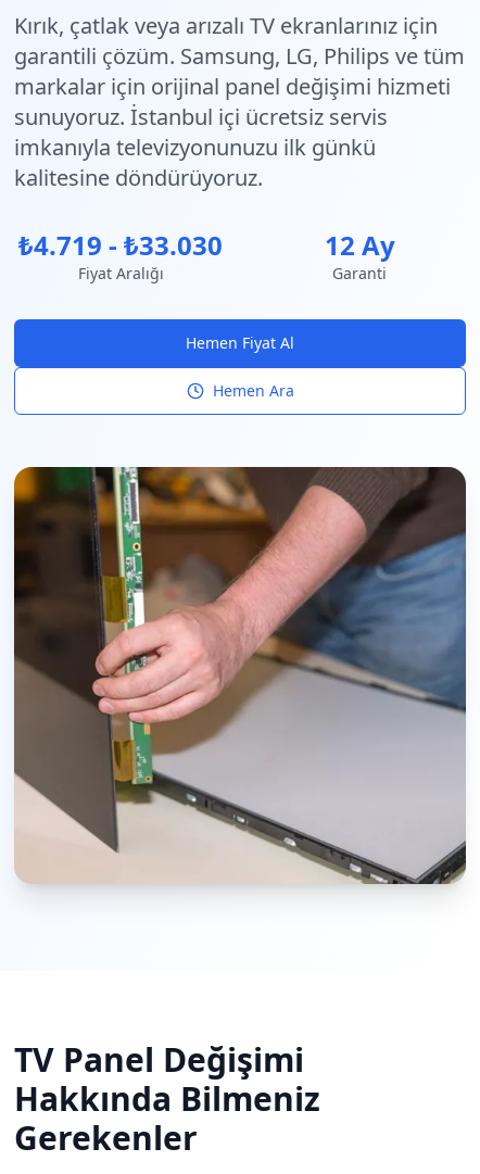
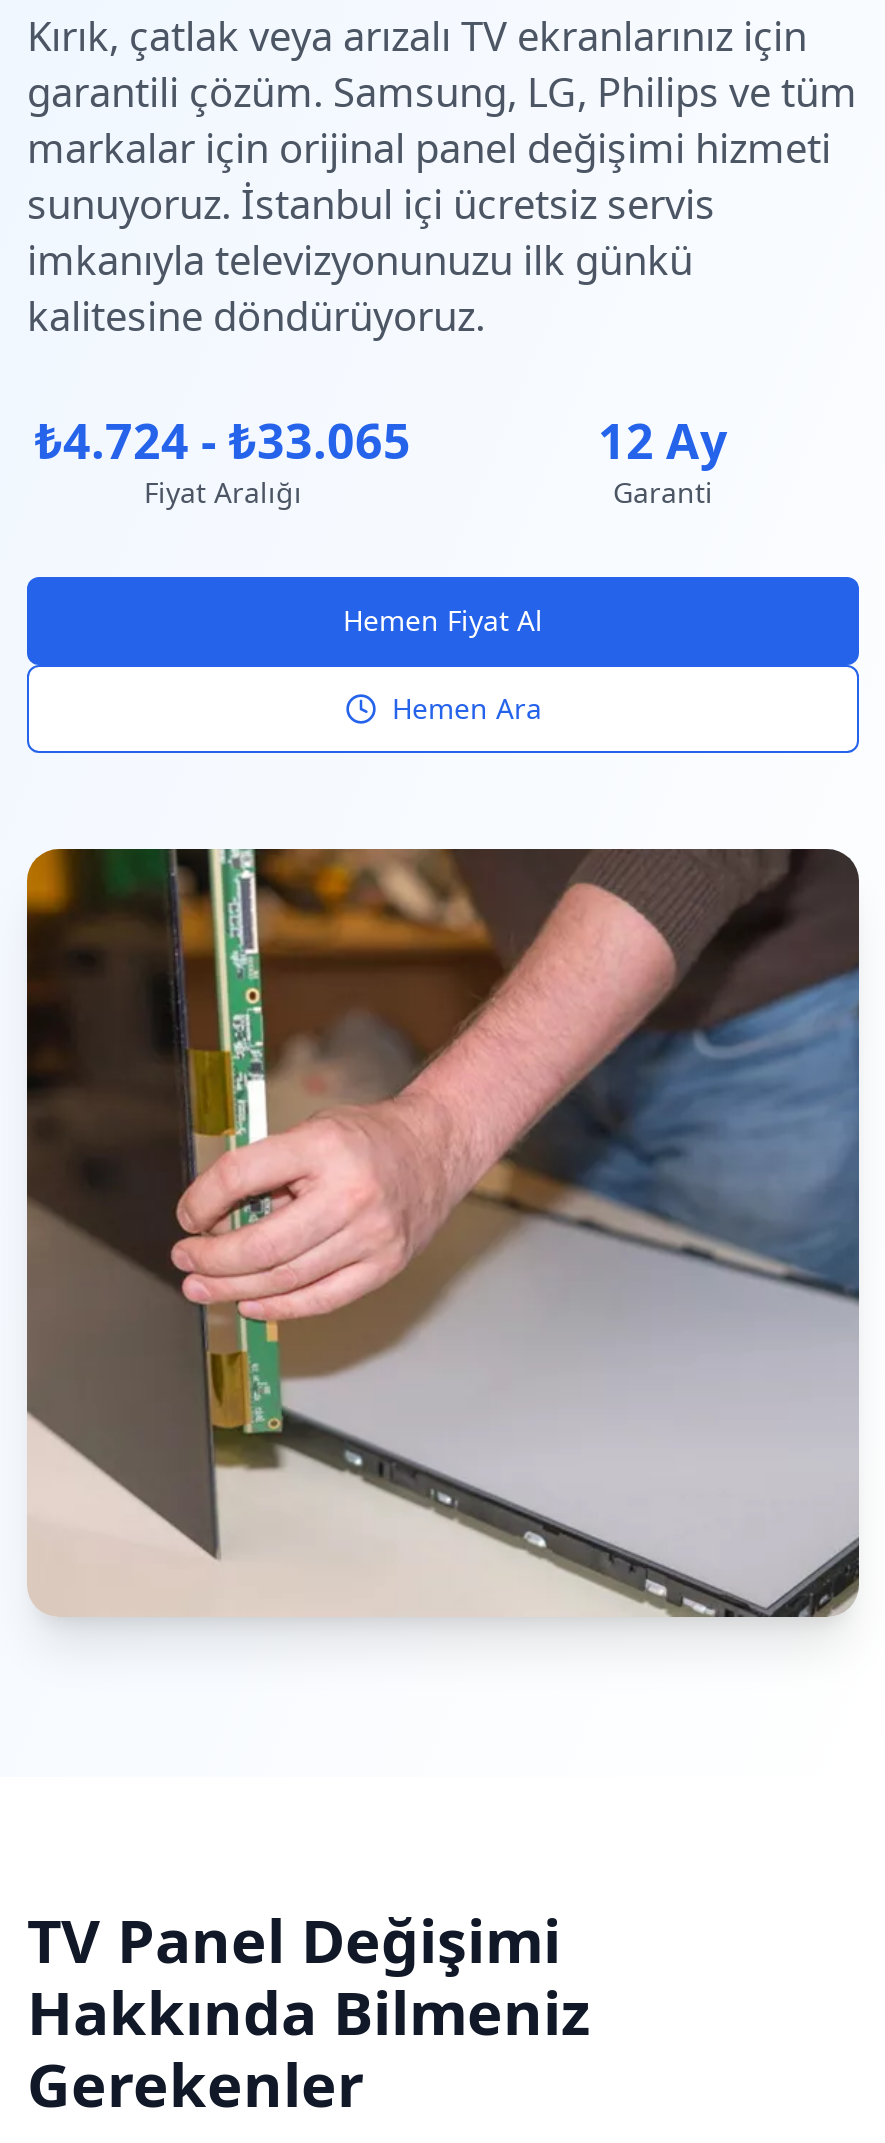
[18,227,223,263] ₺4.719 - ₺33.030 -> [35,407,411,473] ₺4.724 - ₺33.065

